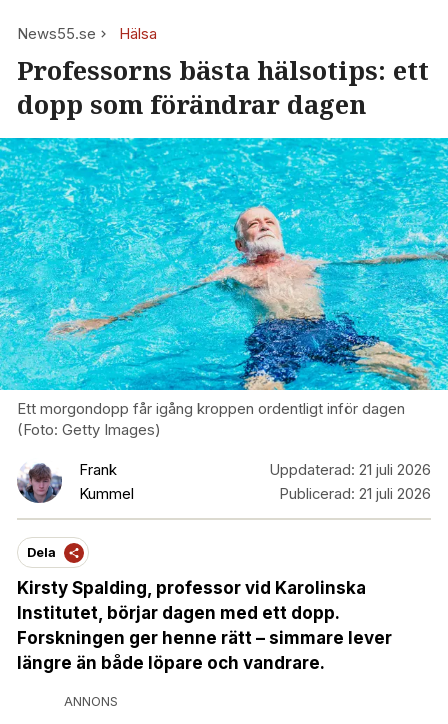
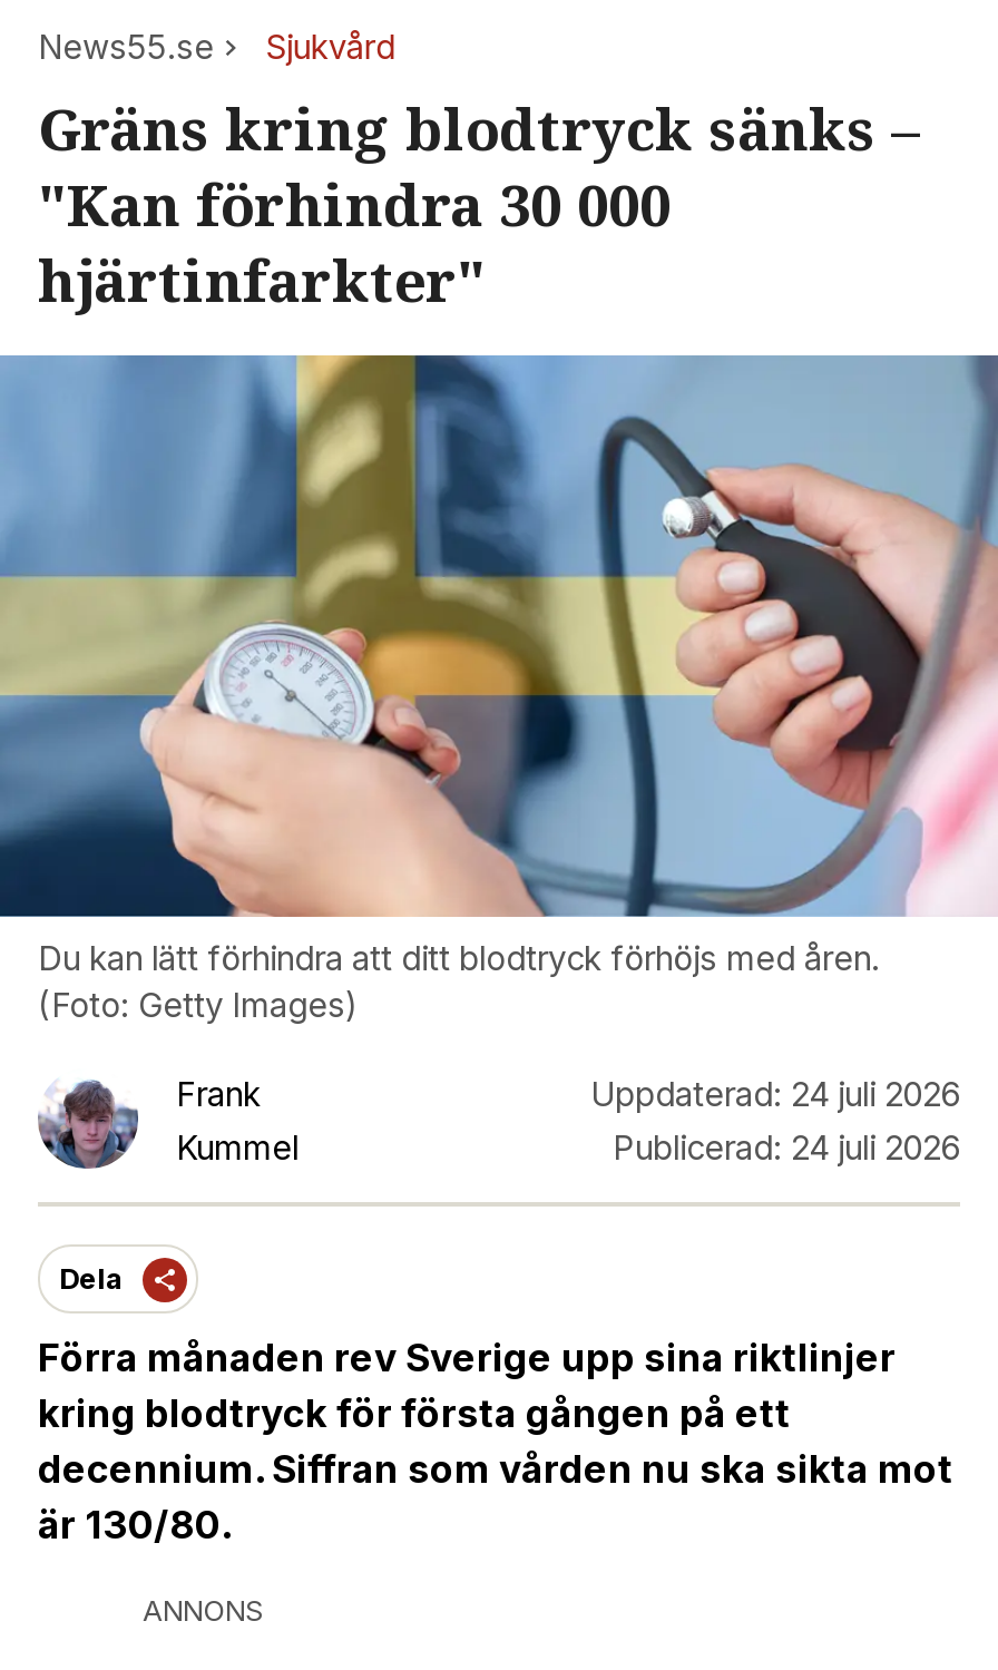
[17,24,429,121] Hälsa | Professorns bästa hälsotips: ett | dopp som förändrar dagen -> [38,27,920,318] Sjukvård | Gräns kring blodtryck sänks – | "Kan förhindra 30 000 | hjärtinfarkter"
[3,137,445,417] [image] | Ett morgondopp får igång kroppen ordentligt inför dagen -> [7,353,991,978] [image] | Du kan lätt förhindra att ditt blodtryck förhöjs med åren.
[269,460,431,478] Uppdaterad: 21 juli 2026 -> [590,1074,960,1114] Uppdaterad: 24 juli 2026
[279,484,431,502] Publicerad: 21 juli 2026 -> [613,1127,960,1168] Publicerad: 24 juli 2026
[17,578,392,673] Kirsty Spalding, professor vid Karolinska | Institutet, börjar dagen med ett dopp. | Forskningen ger henne rätt – simmare lever | längre än både löpare och vandrare. -> [38,1336,953,1548] Förra månaden rev Sverige upp sina riktlinjer | kring blodtryck för första gången på ett | decennium. Siffran som vården nu ska sikta mot | är 130/80.

